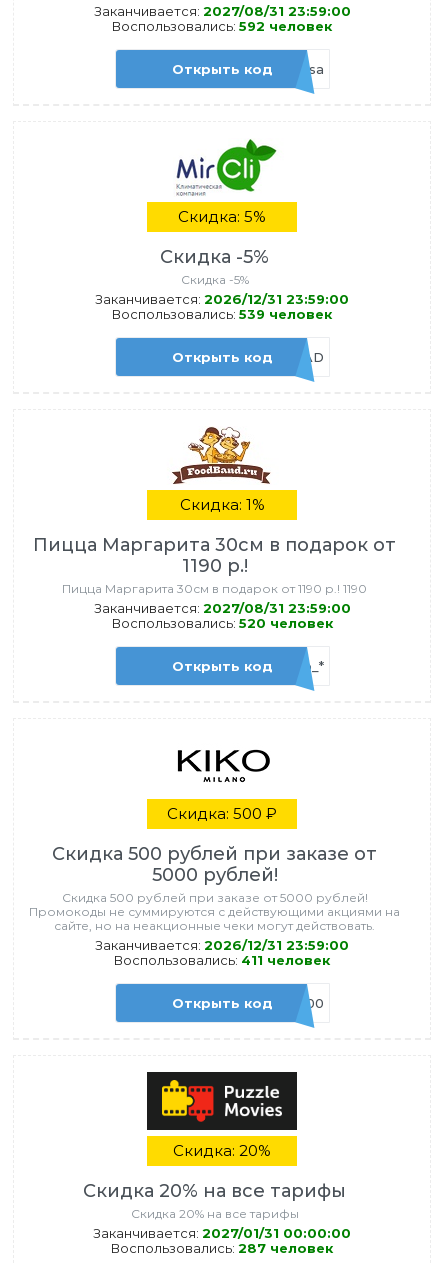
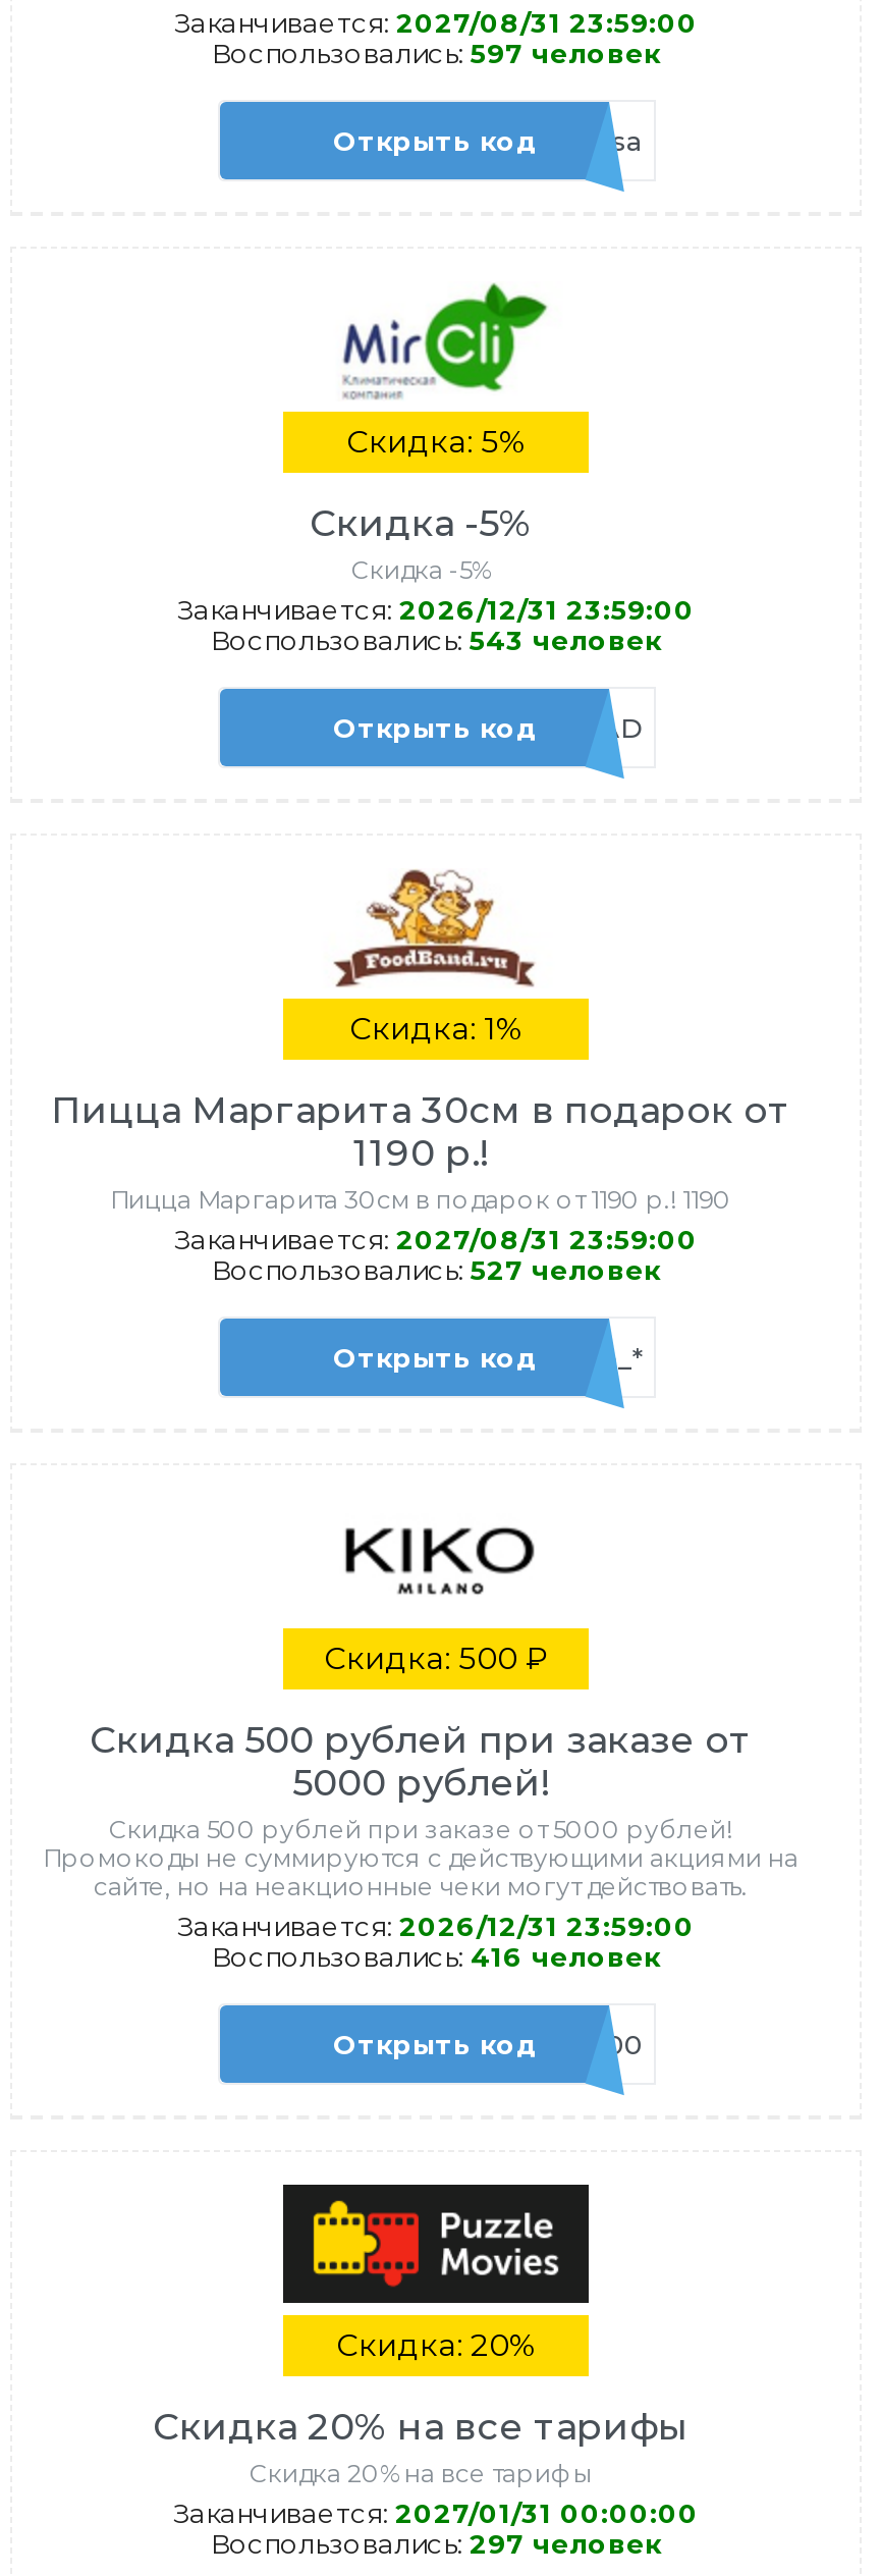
[112,18,332,34] Воспользовались: 592 человек -> [212,37,660,69] Воспользовались: 597 человек
[112,306,332,322] Воспользовались: 539 человек -> [211,624,661,656] Воспользовались: 543 человек
[111,615,332,631] Воспользовались: 520 человек -> [212,1253,660,1286] Воспользовались: 527 человек
[114,952,330,968] Воспользовались: 411 человек -> [212,1940,660,1973] Воспользовались: 416 человек
[111,1240,333,1256] Воспользовались: 287 человек -> [211,2527,661,2560] Воспользовались: 297 человек

